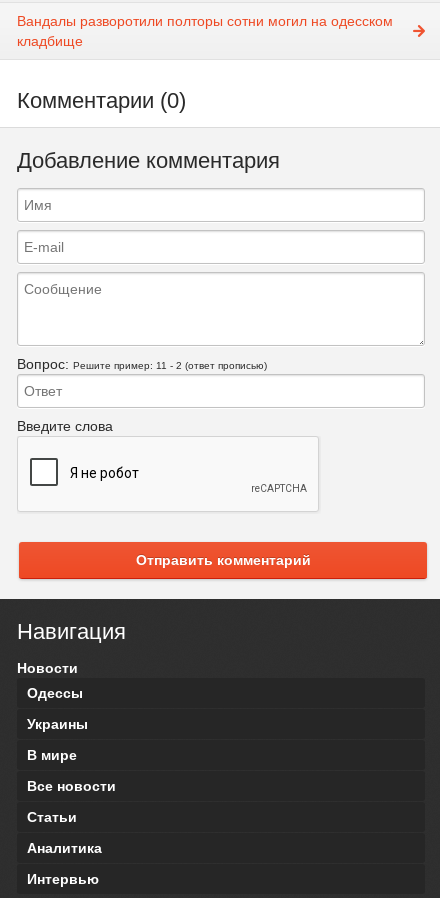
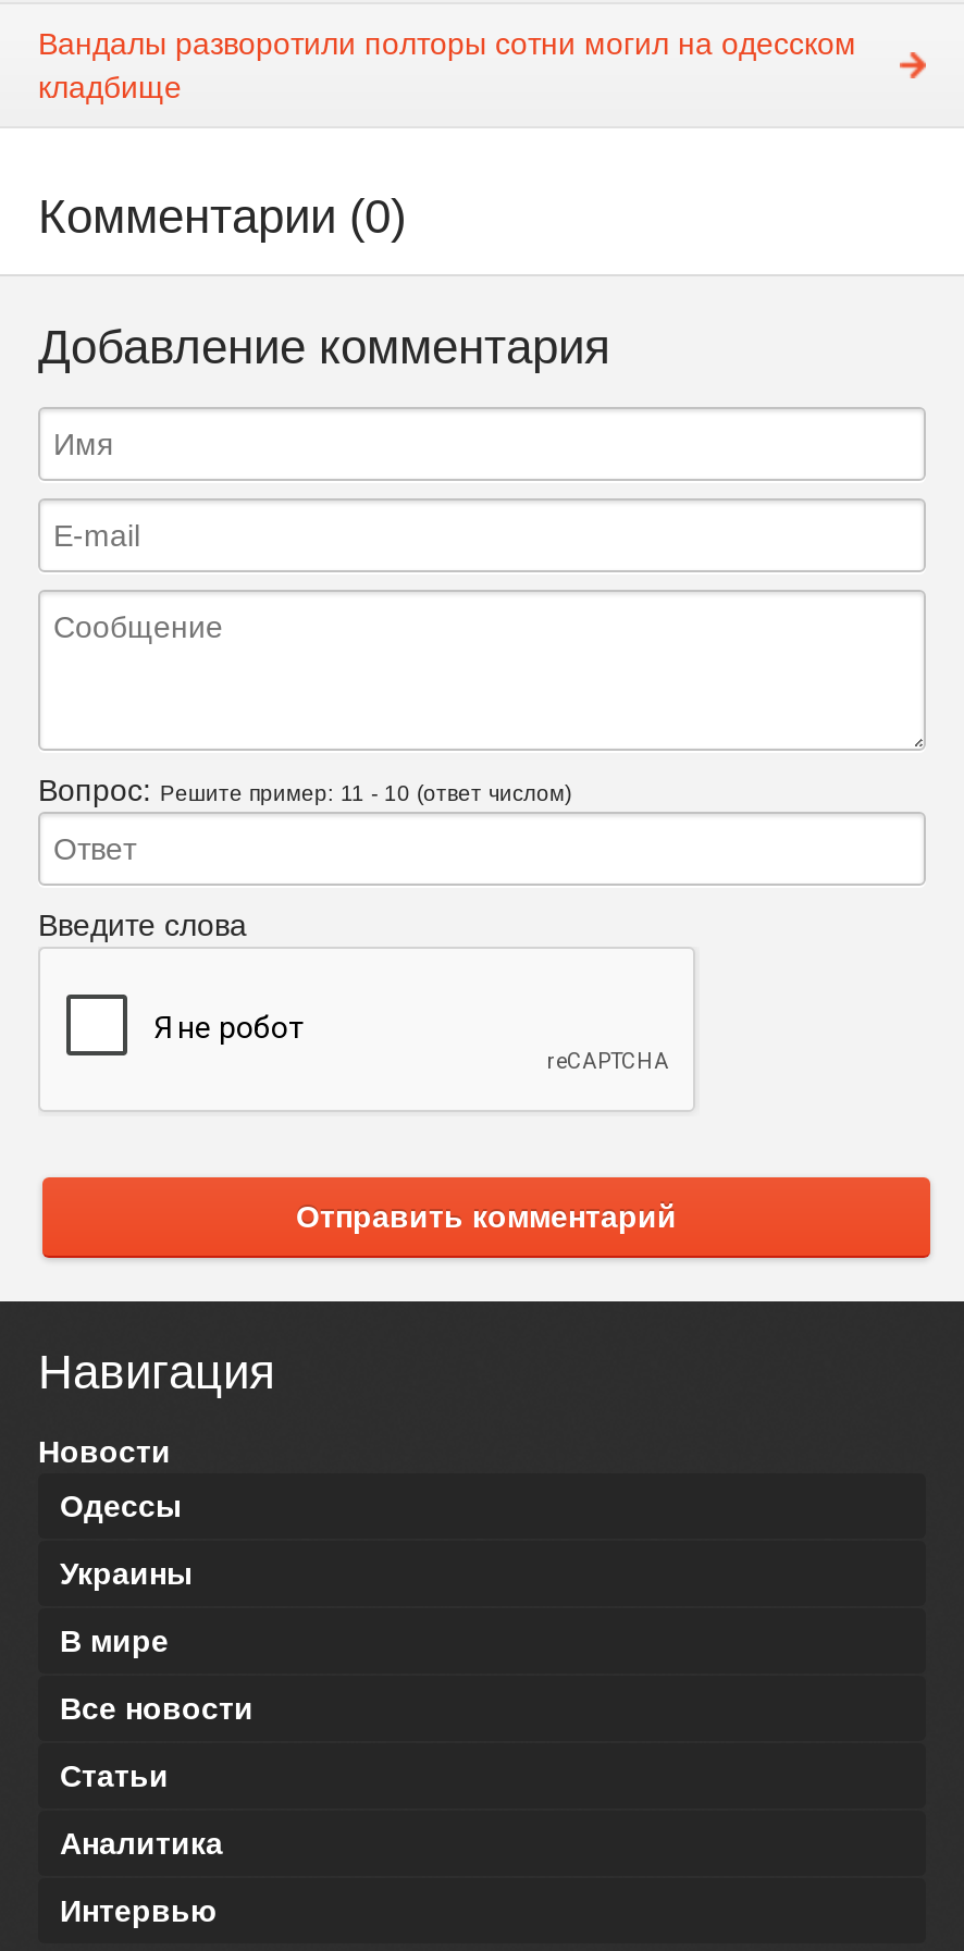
[17,356,267,372] Вопрос: Решите пример: 11 - 2 (ответ прописью) -> [38,772,571,807] Вопрос: Решите пример: 11 - 10 (ответ числом)

